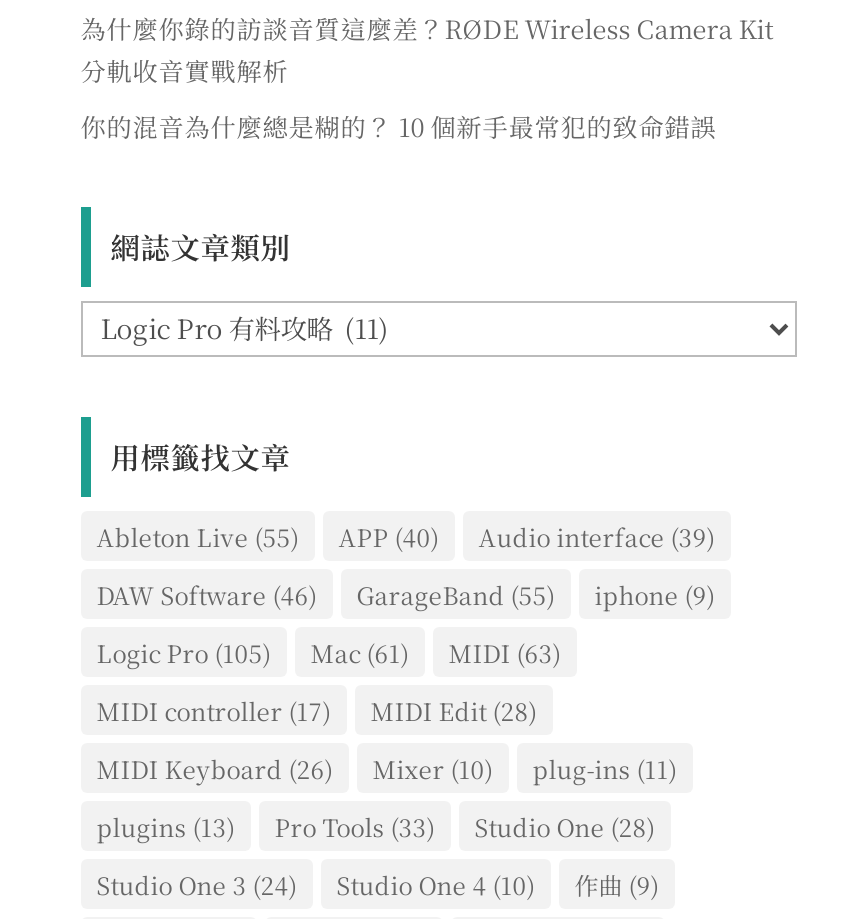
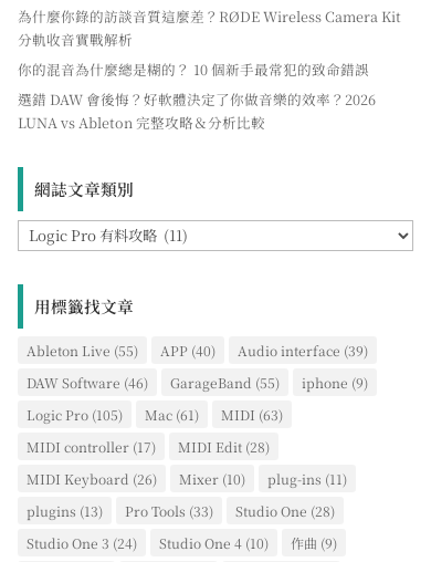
none -> [17,89,376,133] 選錯 DAW 會後悔？好軟體決定了你做音樂的效率？2026 | LUNA vs Ableton 完整攻略＆分析比較

